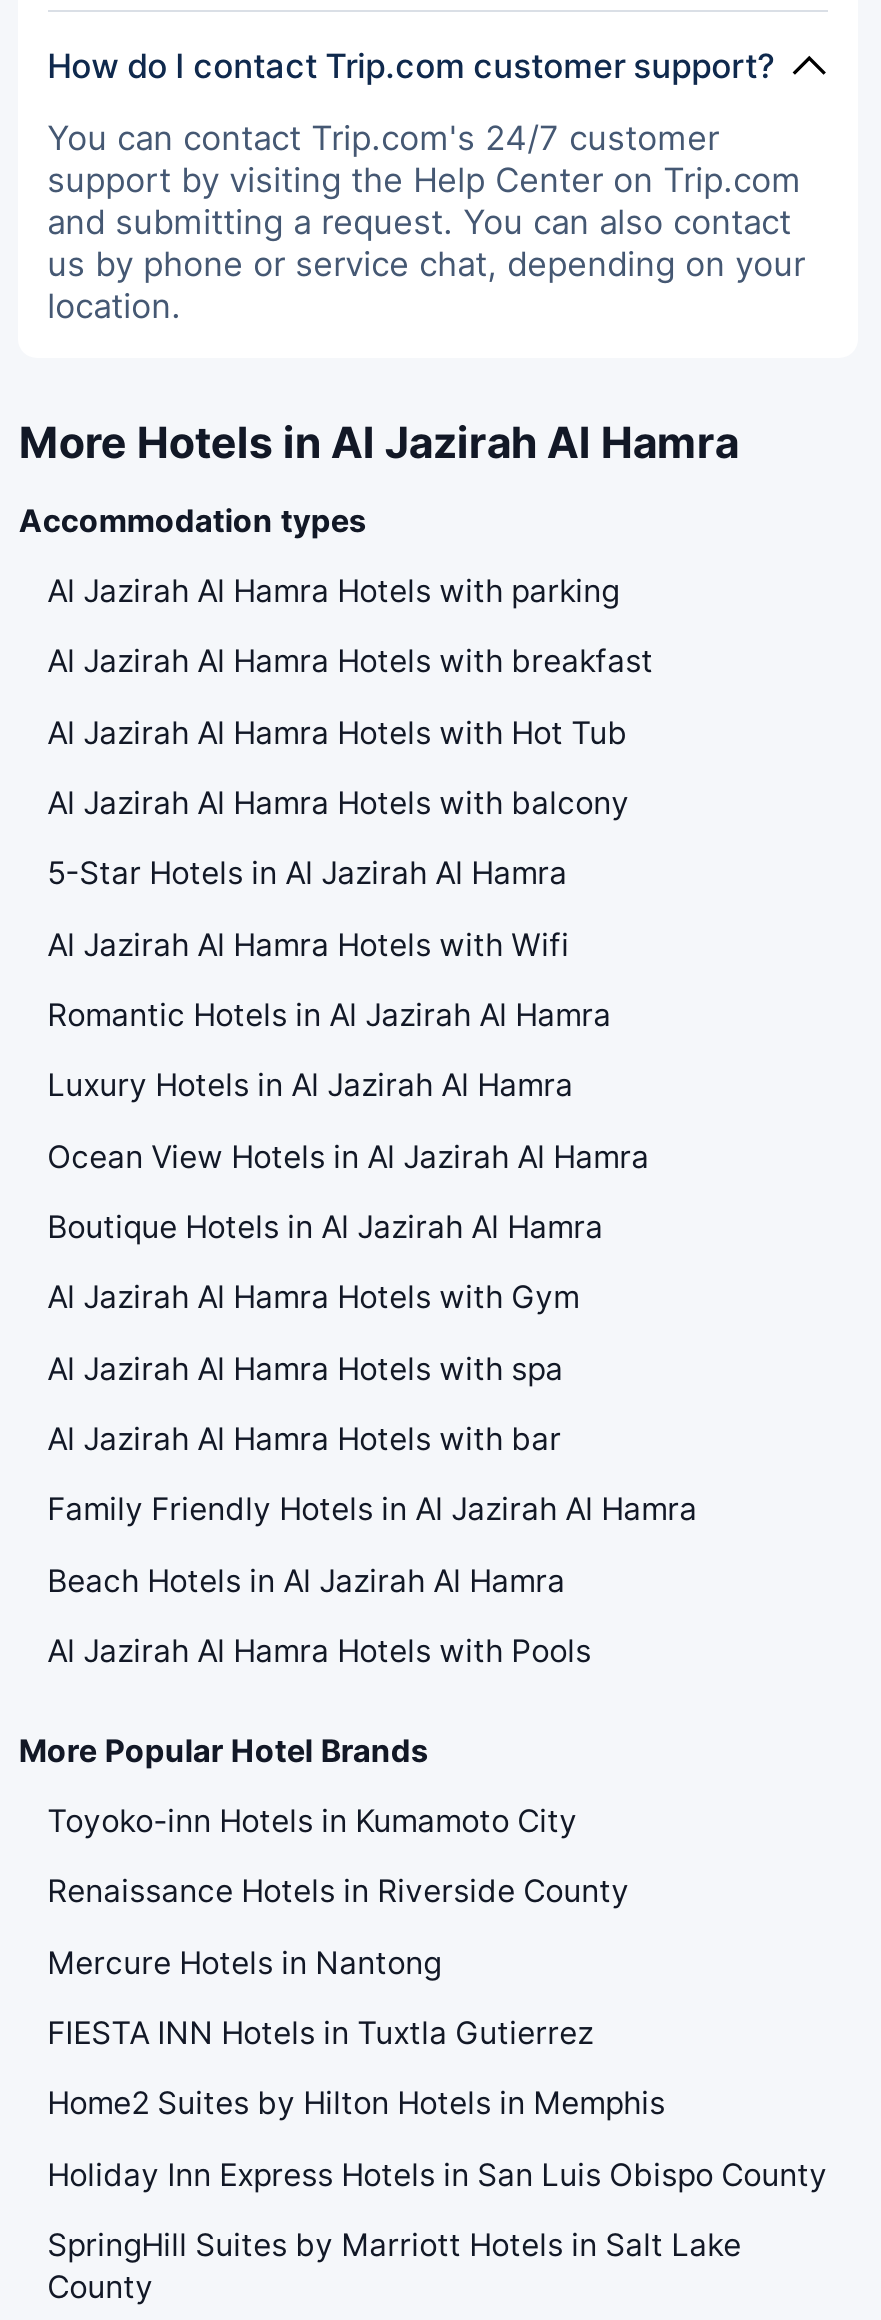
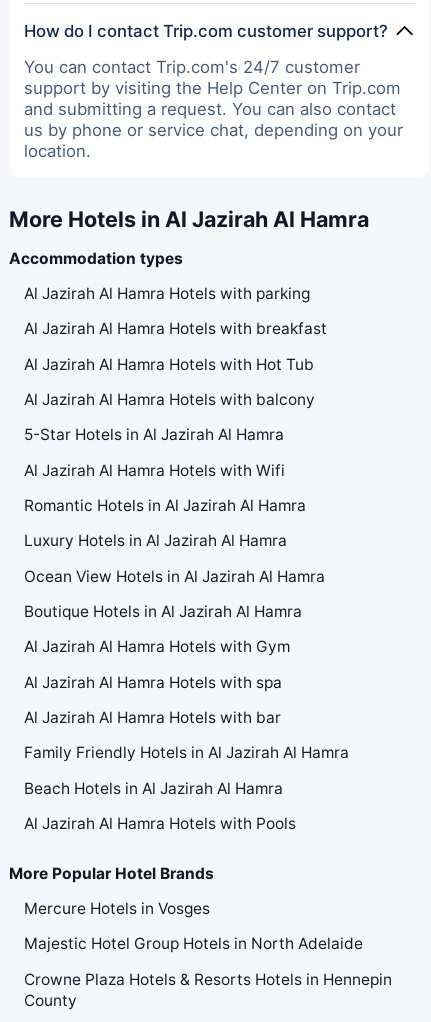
[47,1802,827,2264] Toyoko-inn Hotels in Kumamoto City | Renaissance Hotels in Riverside County | Mercure Hotels in Nantong | FIESTA INN Hotels in Tuxtla Gutierrez | Home2 Suites by Hilton Hotels in Memphis | Holiday Inn Express Hotels in San Luis Obispo County | SpringHill Suites by Marriott Hotels in Salt Lake -> [24,899,392,989] Mercure Hotels in Vosges | Majestic Hotel Group Hotels in North Adelaide | Crowne Plaza Hotels & Resorts Hotels in Hennepin

